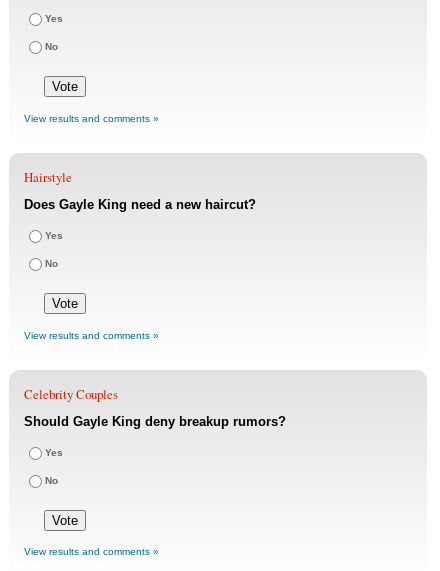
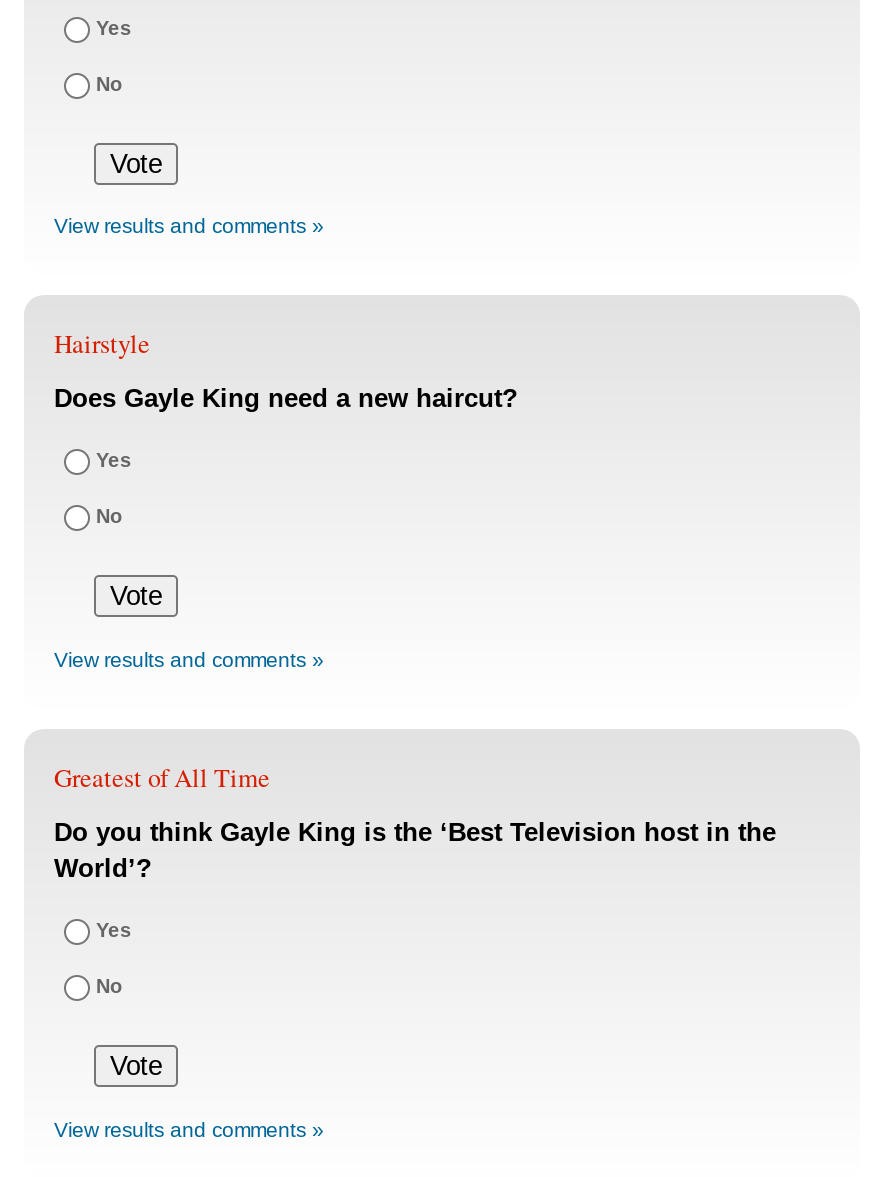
[24,384,118,402] Celebrity Couples -> [54,760,270,796] Greatest of All Time
[24,413,286,428] Should Gayle King deny breakup rumors? -> [54,818,776,884] Do you think Gayle King is the ‘Best Television host in the | World’?

